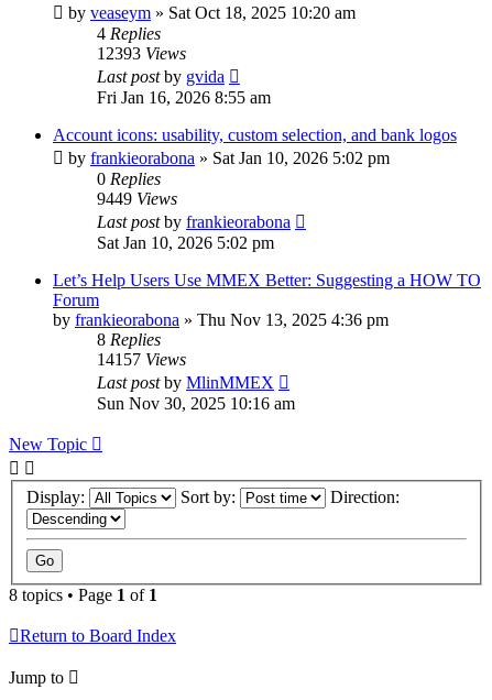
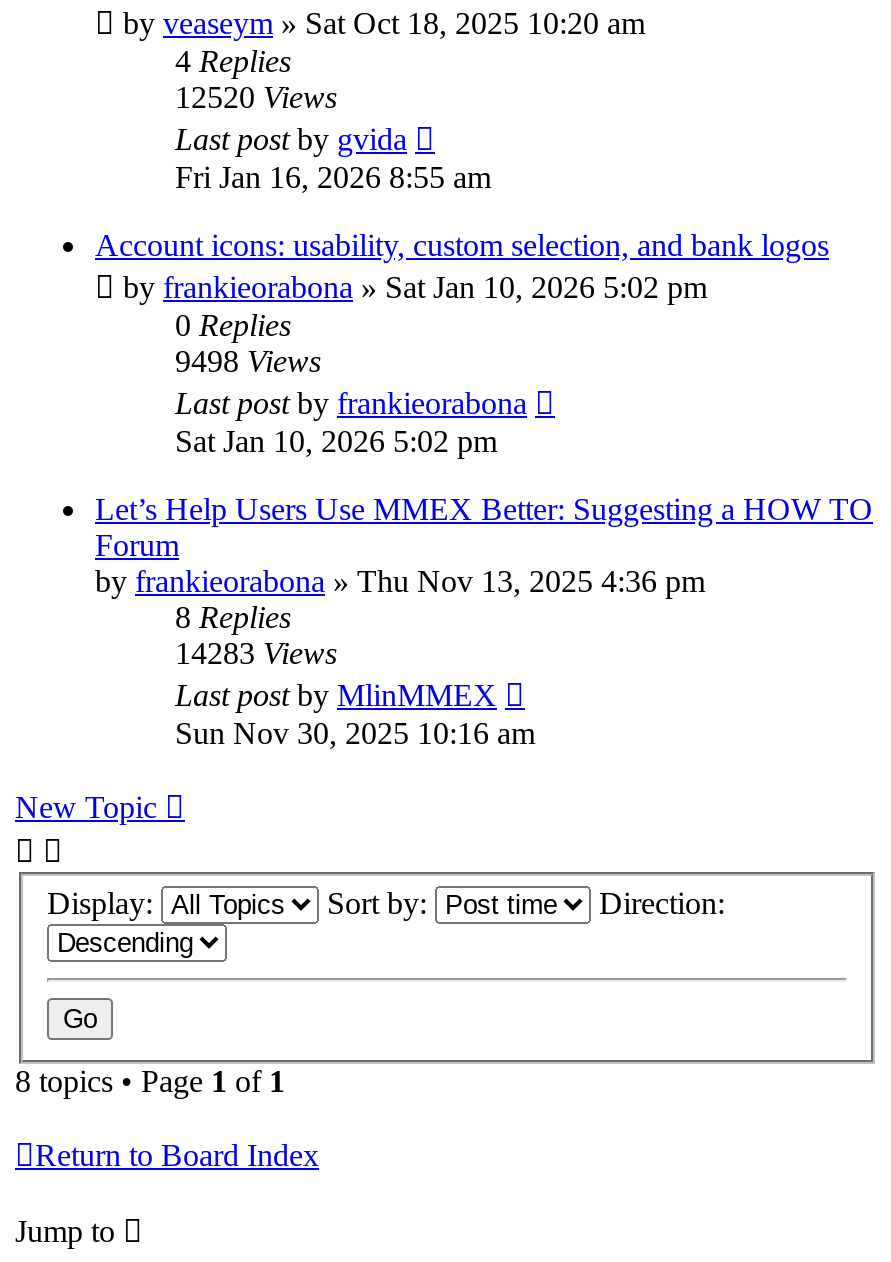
[97,44,186,62] 12393 Views -> [175,79,337,113] 12520 Views
[97,189,177,208] 9449 Views -> [175,343,321,377] 9498 Views
[97,350,186,368] 14157 Views -> [175,635,337,669] 14283 Views

